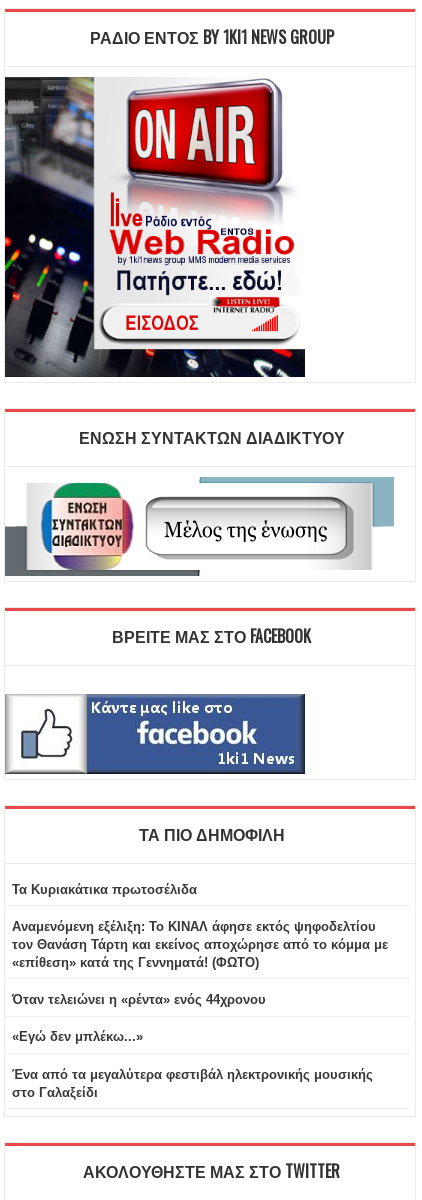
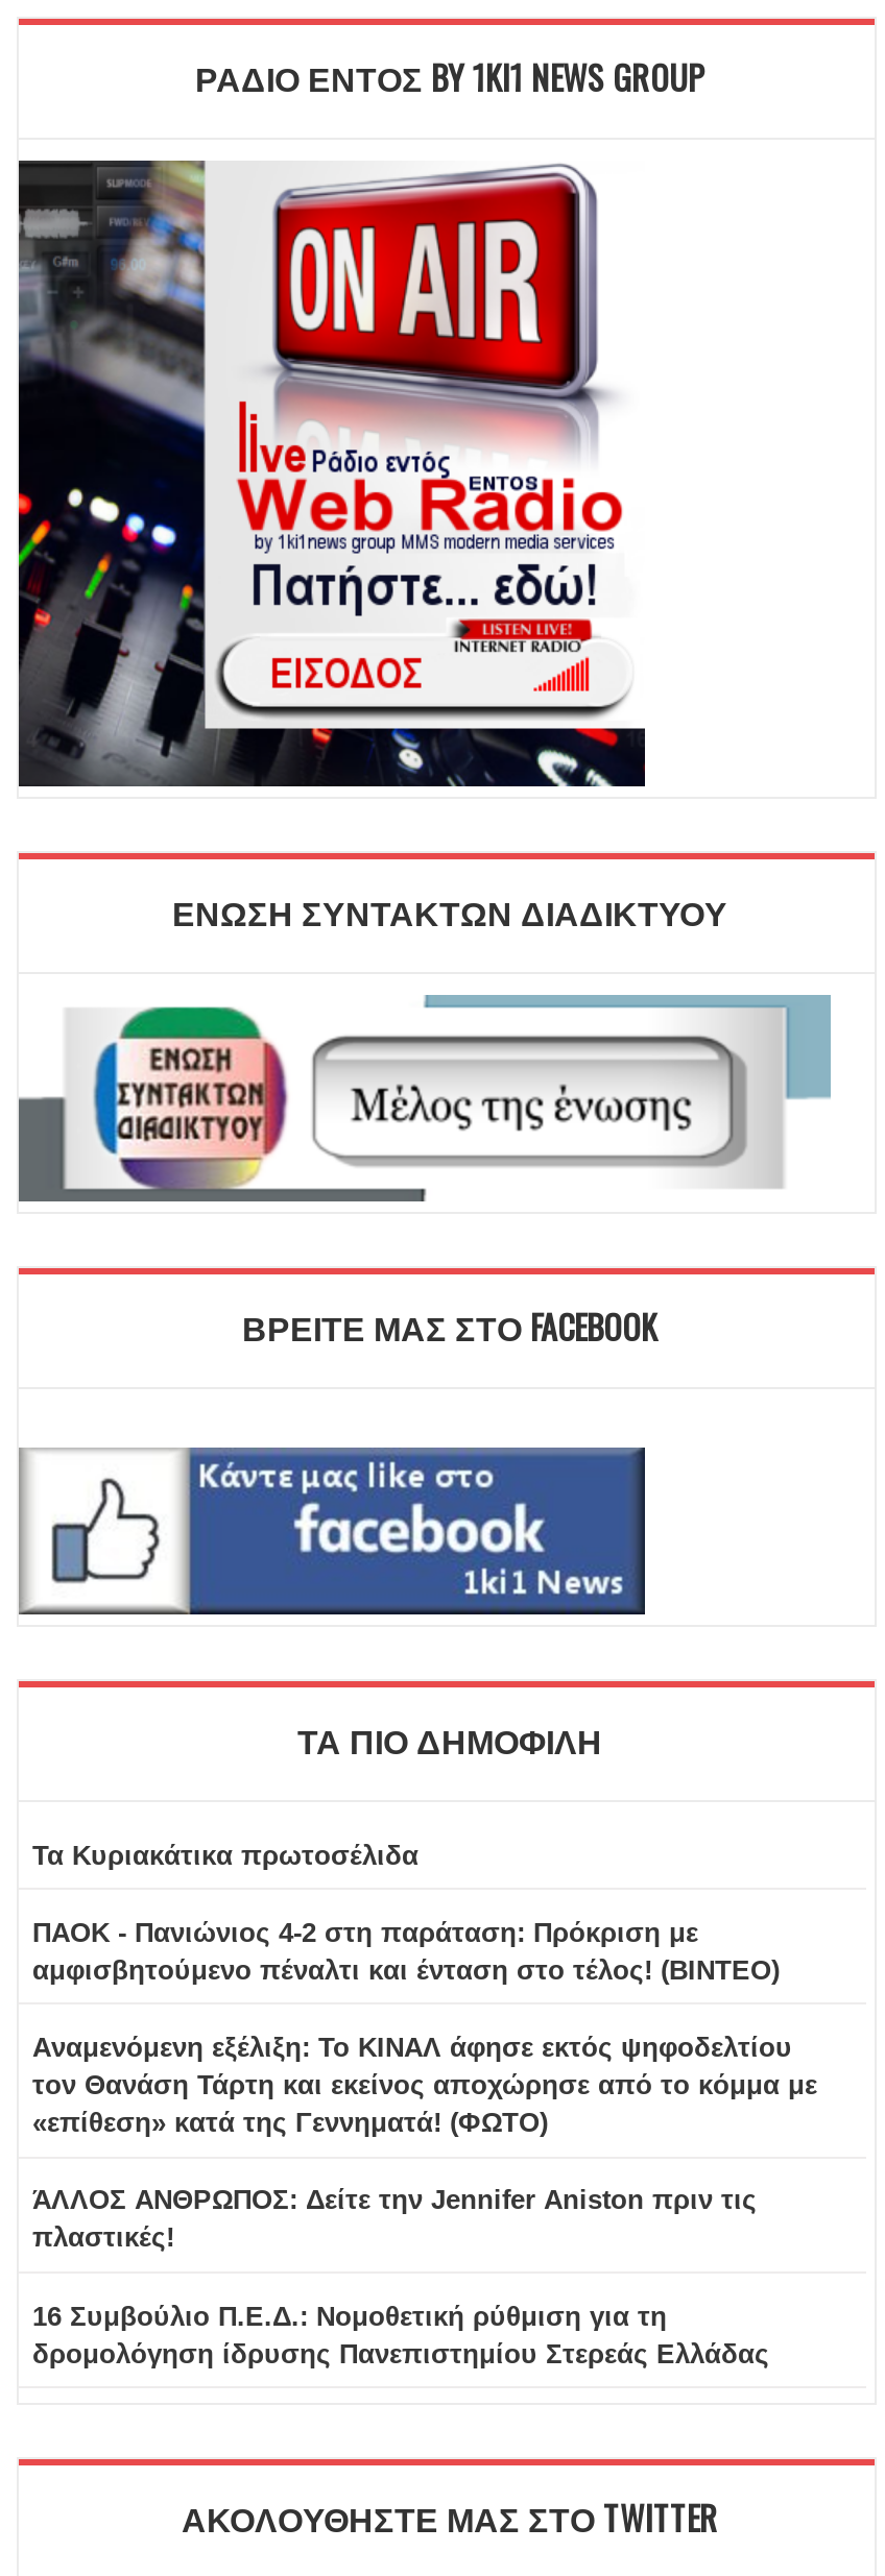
none -> [32,1917,780,1986] ΠΑΟΚ - Πανιώνιος 4-2 στη παράταση: Πρόκριση με | αμφισβητούμενο πέναλτι και ένταση στο τέλος! (ΒΙΝΤΕΟ)
moved [11,919,387,970] -> [32,2032,817,2138]: Αναμενόμενη εξέλιξη: Το ΚΙΝΑΛ άφησε εκτός ψηφοδελτίου | τον Θανάση Τάρτη και εκείνος αποχώρησε από το κόμμα με | «επίθεση» κατά της Γεννηματά! (ΦΩΤΟ)
[11,992,372,1099] Όταν τελειώνει η «ρέντα» ενός 44χρονου | «Εγώ δεν μπλέκω...» | Ένα από τα μεγαλύτερα φεστιβάλ ηλεκτρονικής μουσικής | στο Γαλαξείδι -> [32,2184,769,2368] ΆΛΛΟΣ ΑΝΘΡΩΠΟΣ: Δείτε την Jennifer Aniston πριν τις | πλαστικές! | 16 Συμβούλιο Π.Ε.Δ.: Νομοθετική ρύθμιση για τη | δρομολόγηση ίδρυσης Πανεπιστημίου Στερεάς Ελλάδας

